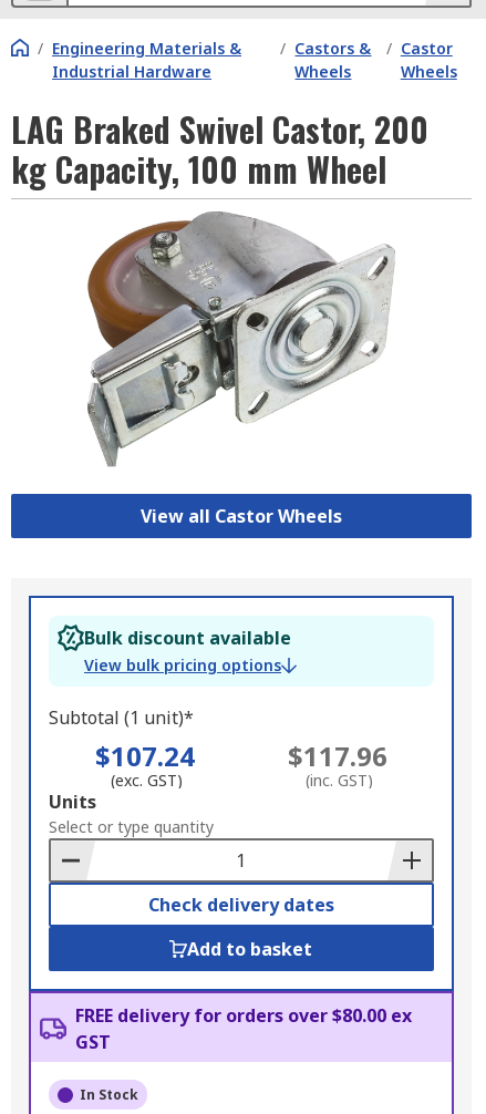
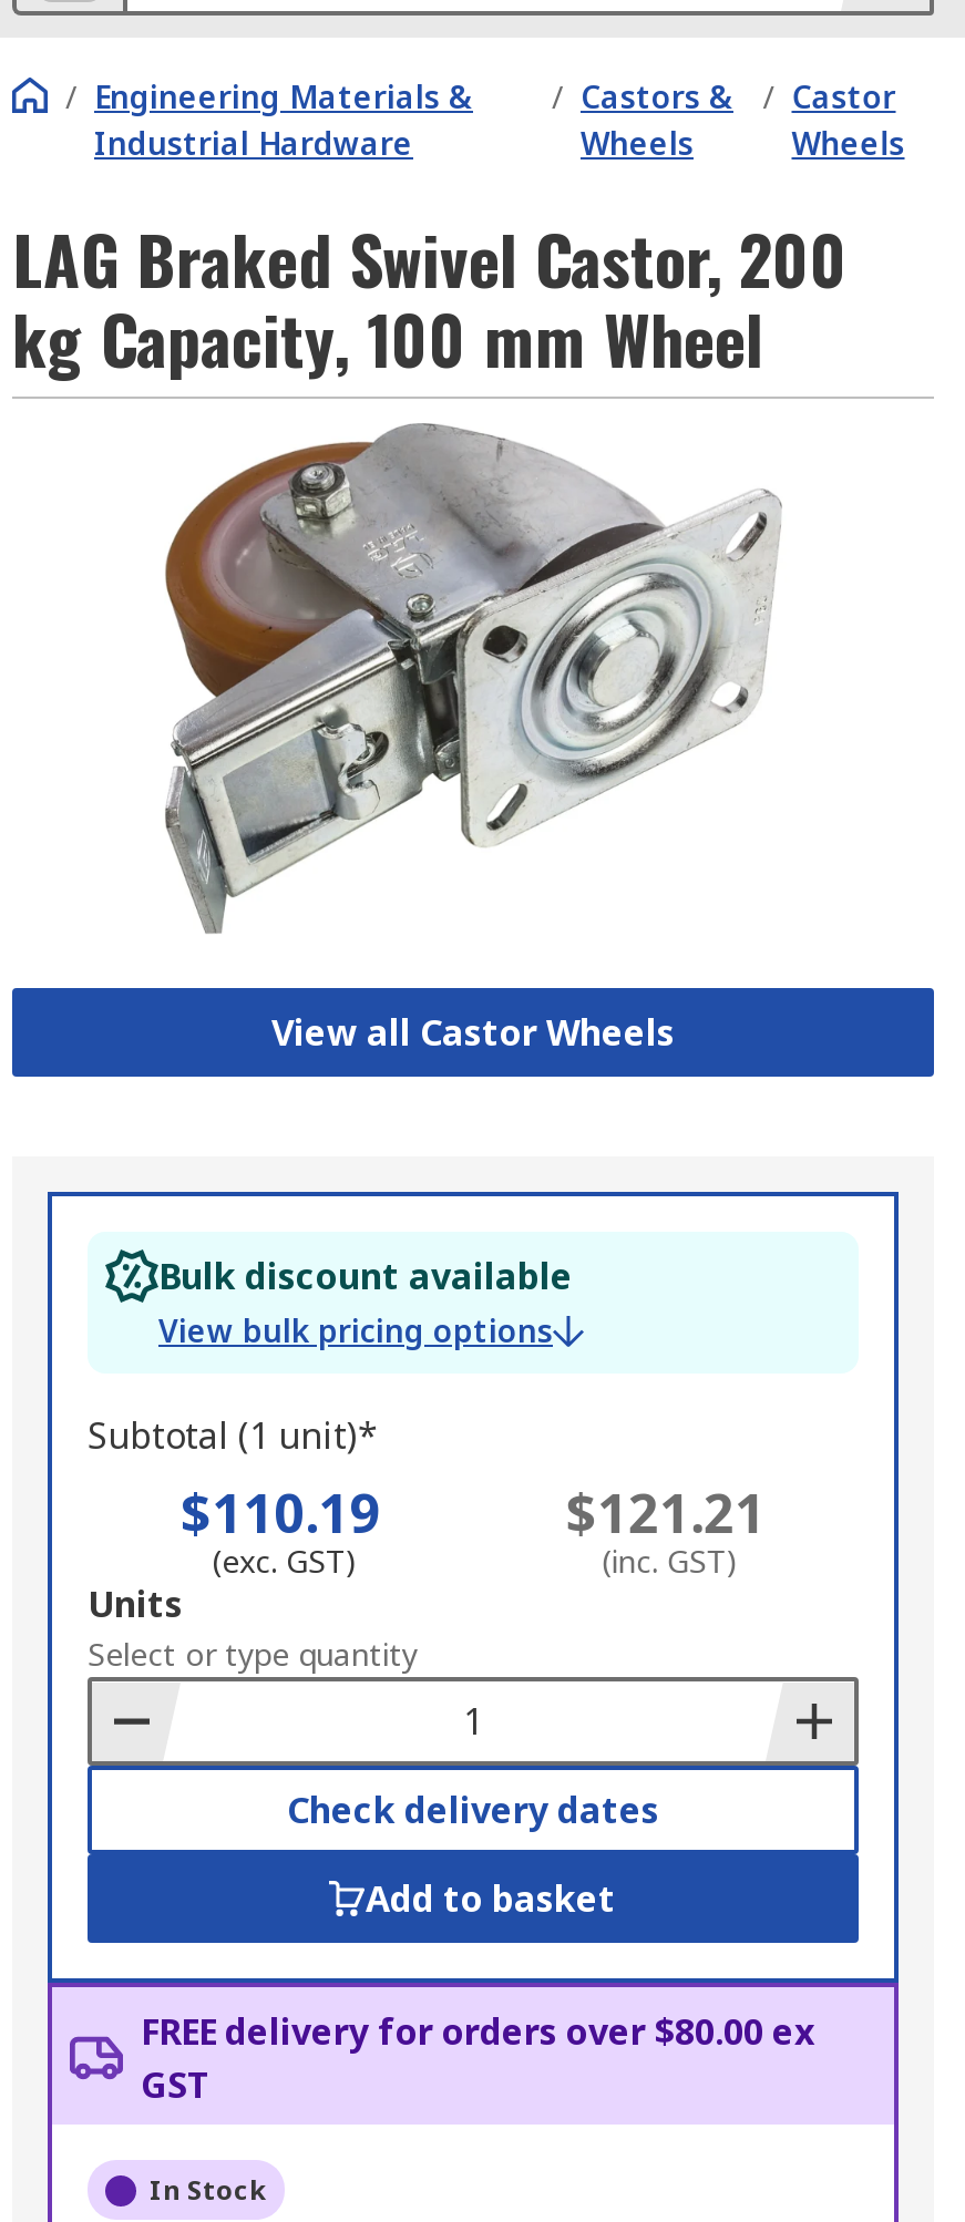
[95,738,195,775] $107.24 -> [181,1477,380,1550] $110.19
[288,738,387,775] $117.96 -> [566,1477,765,1550] $121.21

